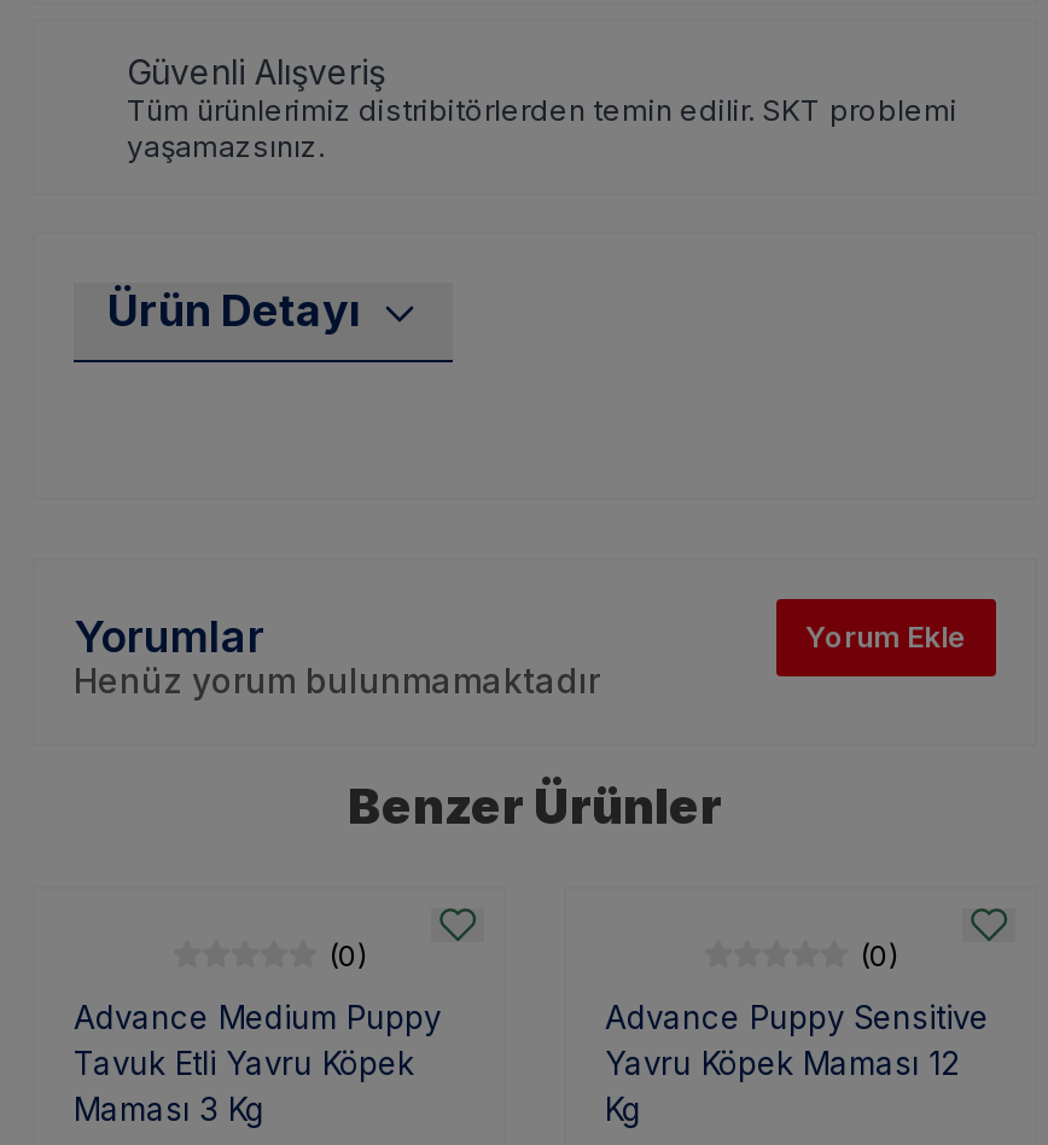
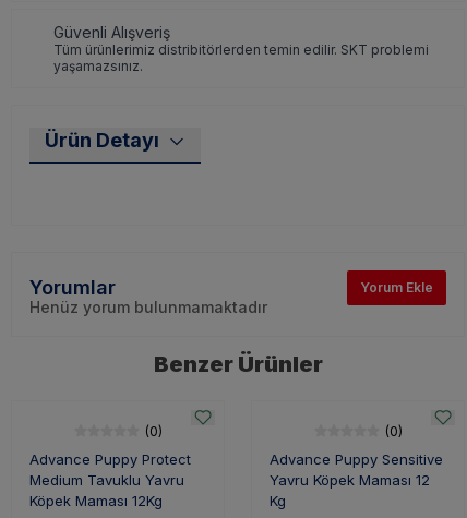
[74,998,441,1128] Advance Medium Puppy | Tavuk Etli Yavru Köpek | Maması 3 Kg -> [29,450,191,509] Advance Puppy Protect | Medium Tavuklu Yavru | Köpek Maması 12Kg

